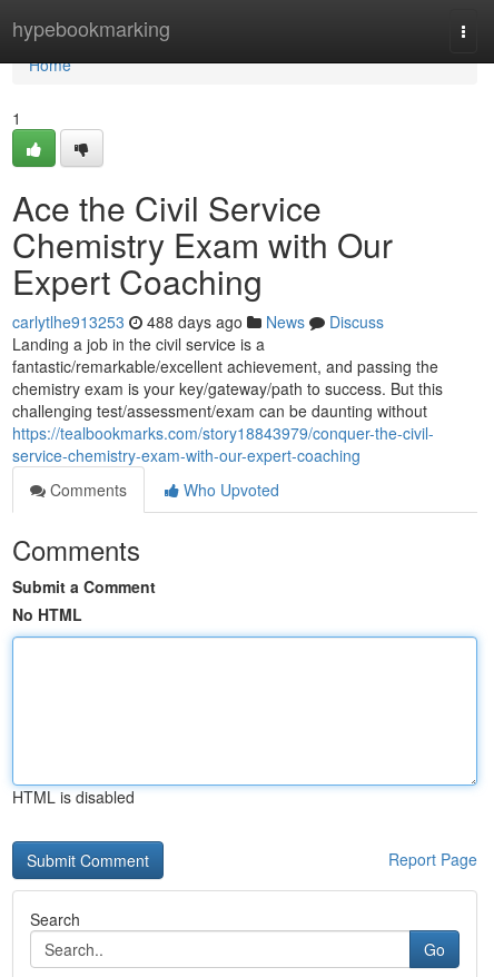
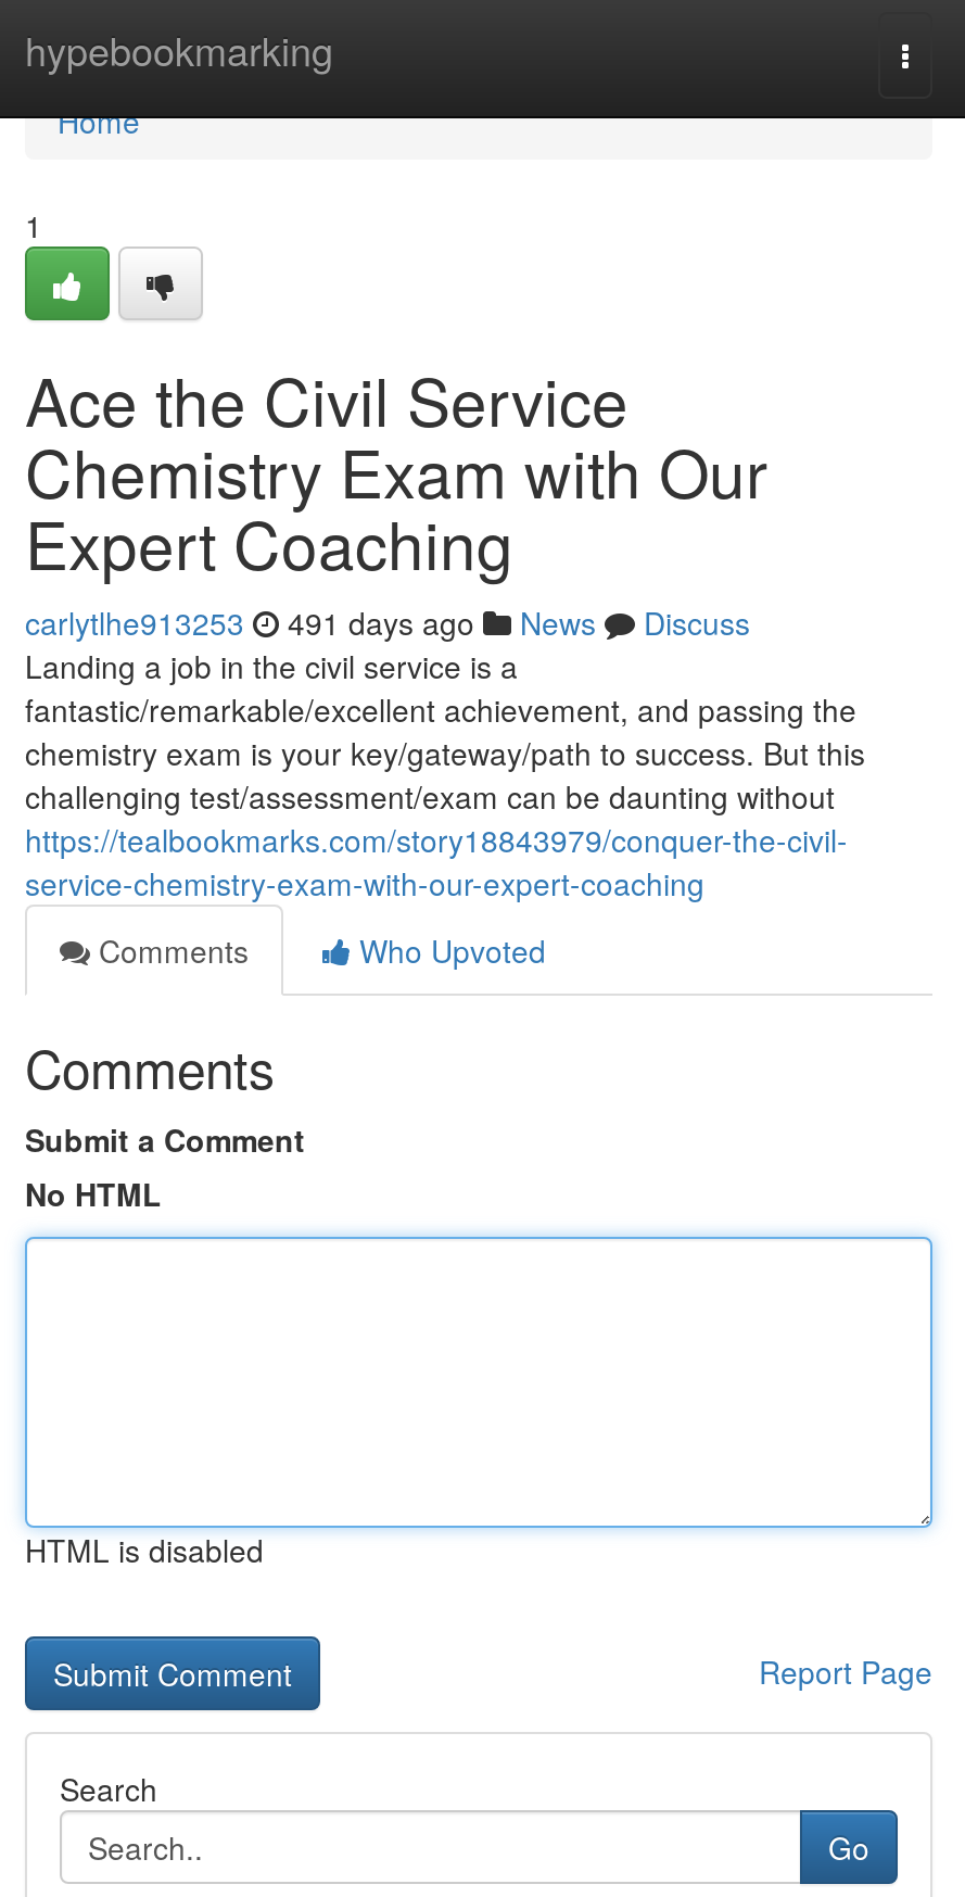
[12,310,384,333] carlytlhe913253 488 days ago News Discuss -> [25,600,750,644] carlytlhe913253 491 days ago News Discuss

